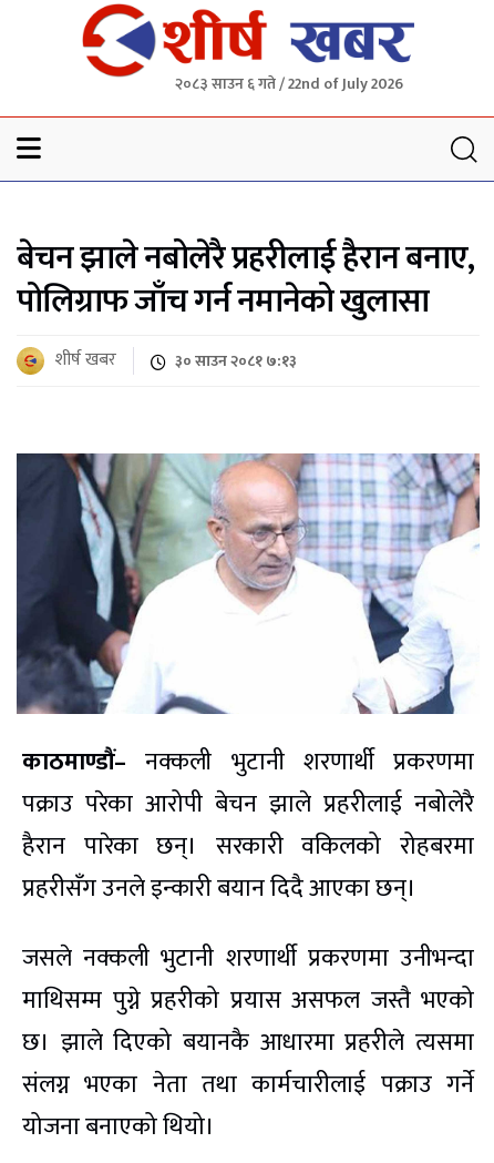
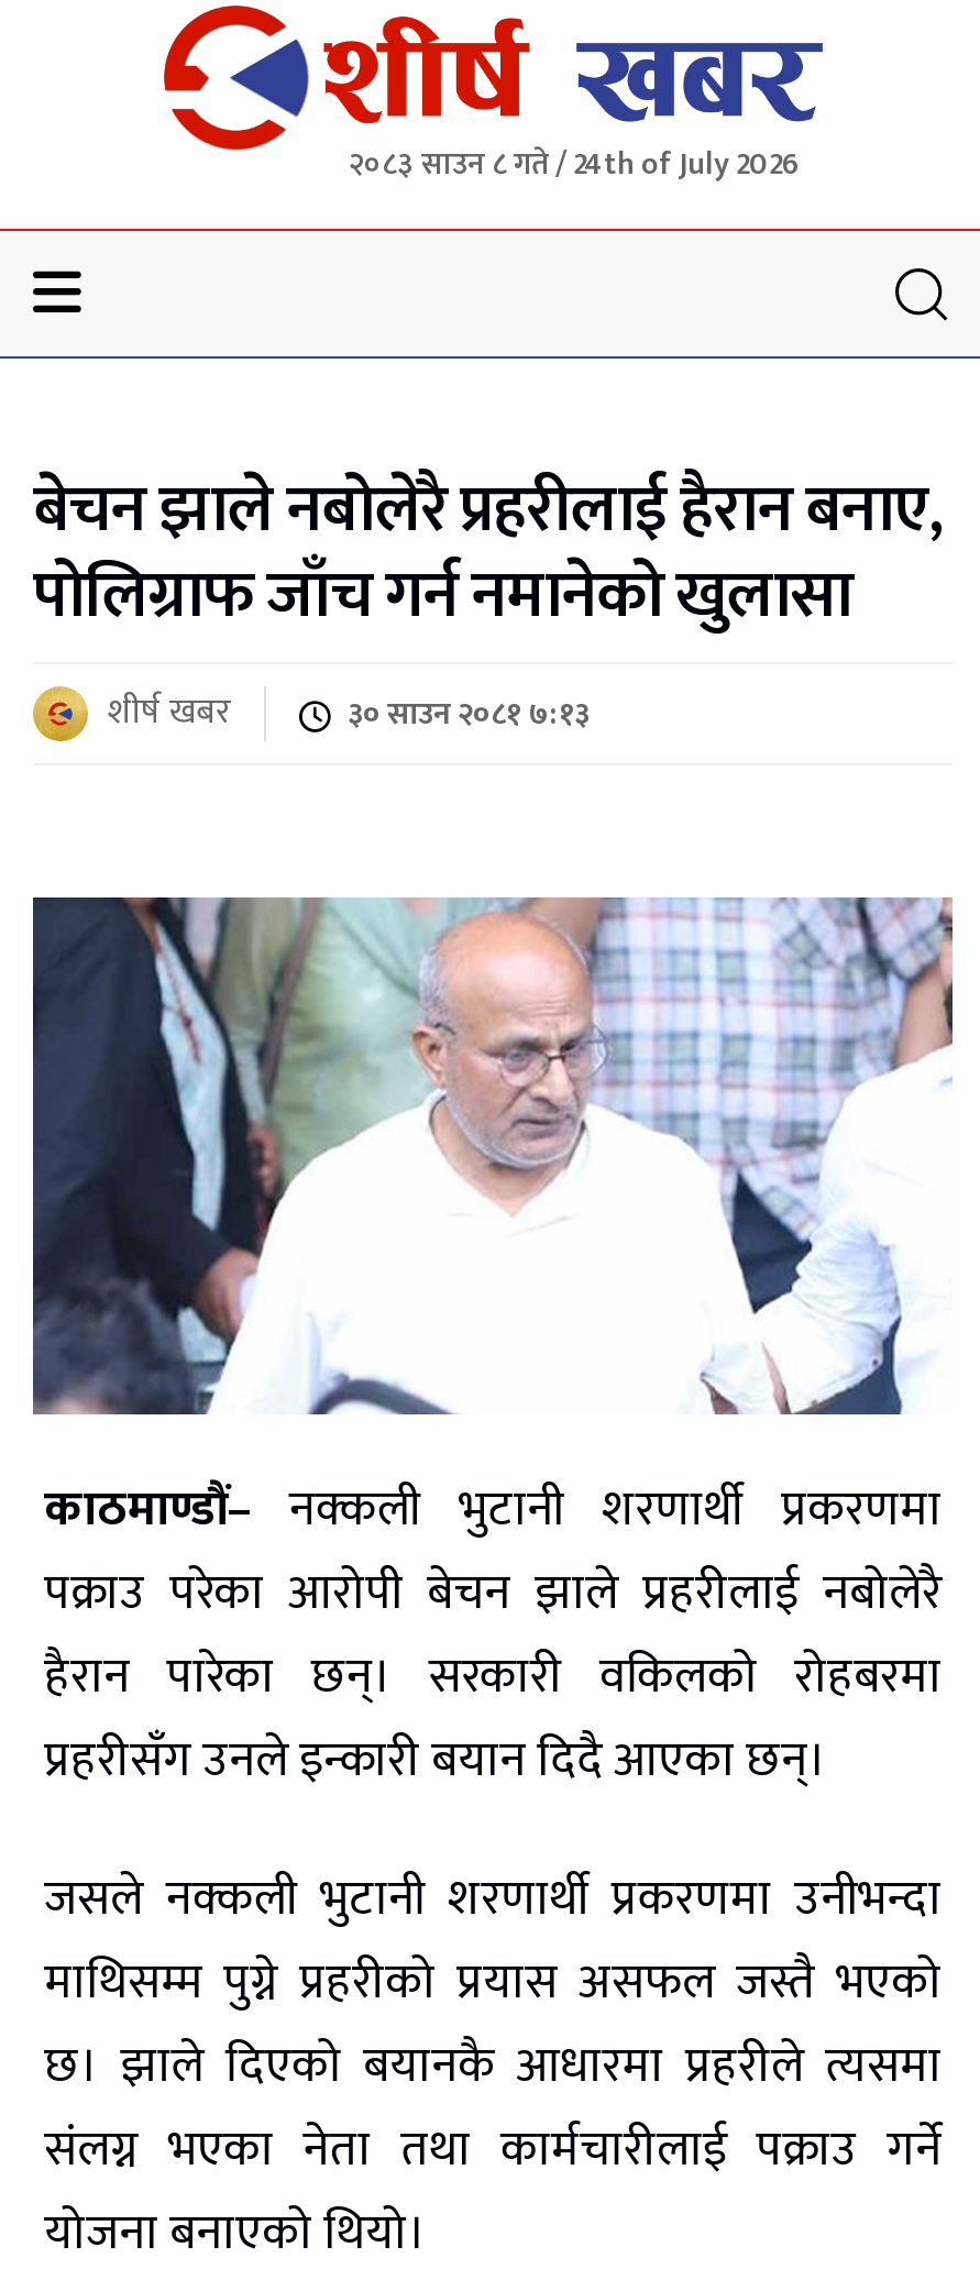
[175,71,403,97] २०८३ साउन ६ गते / 22nd of July 2026 -> [349,139,800,189] २०८३ साउन ८ गते / 24th of July 2026

